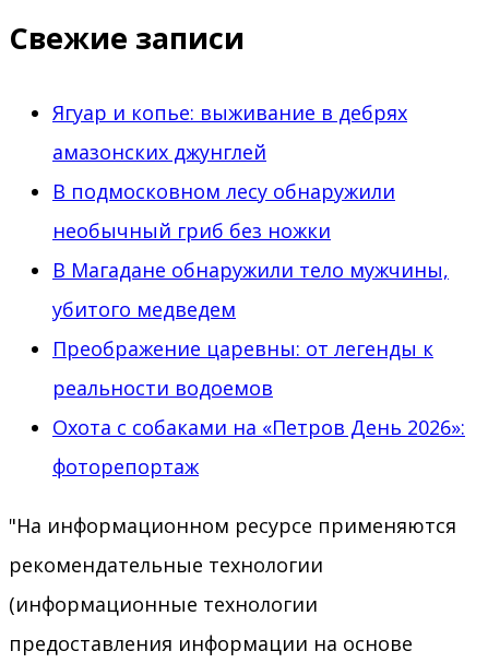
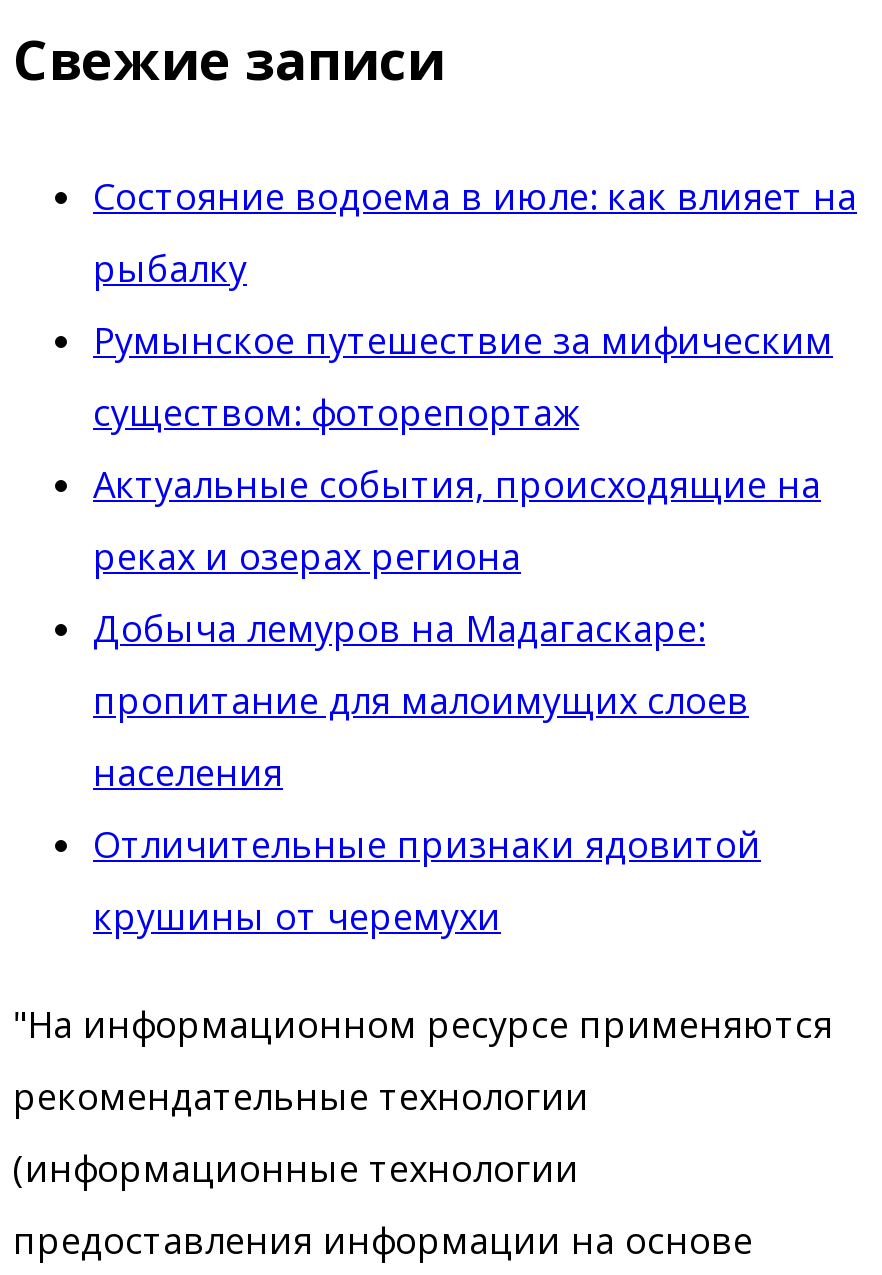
[52,99,465,479] Ягуар и копье: выживание в дебрях | амазонских джунглей | В подмосковном лесу обнаружили | необычный гриб без ножки | В Магадане обнаружили тело мужчины, | убитого медведем | Преображение царевны: от легенды к | реальности водоемов | Охота с собаками на «Петров День 2026»: | фоторепортаж -> [93,172,857,940] Состояние водоема в июле: как влияет на | рыбалку | Румынское путешествие за мифическим | существом: фоторепортаж | Актуальные события, происходящие на | реках и озерах региона | Добыча лемуров на Мадагаскаре: | пропитание для малоимущих слоев | населения | Отличительные признаки ядовитой | крушины от черемухи

